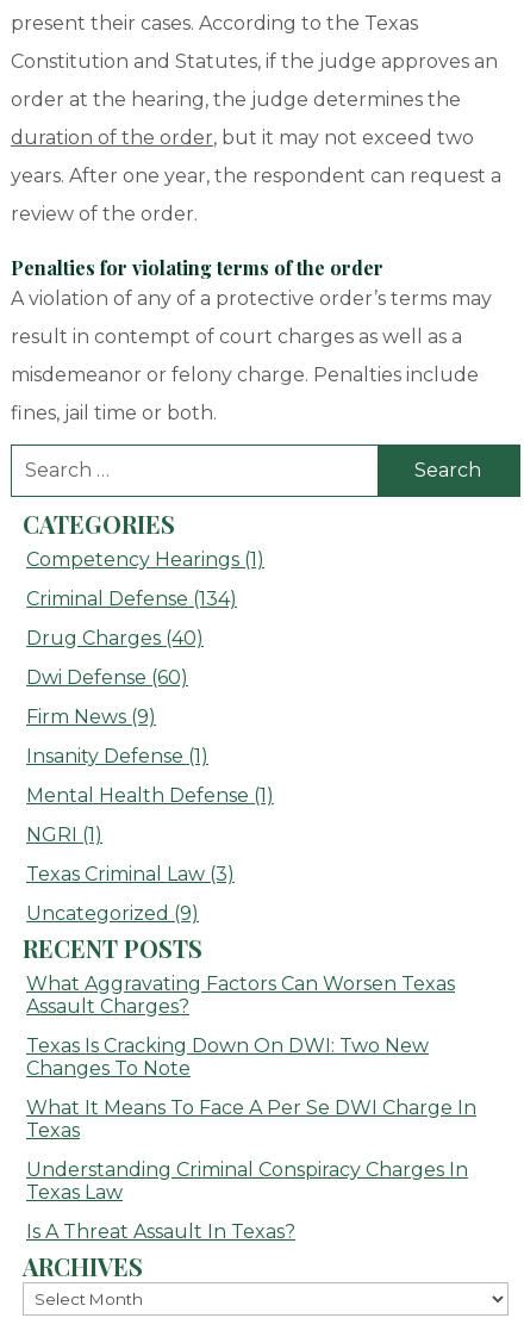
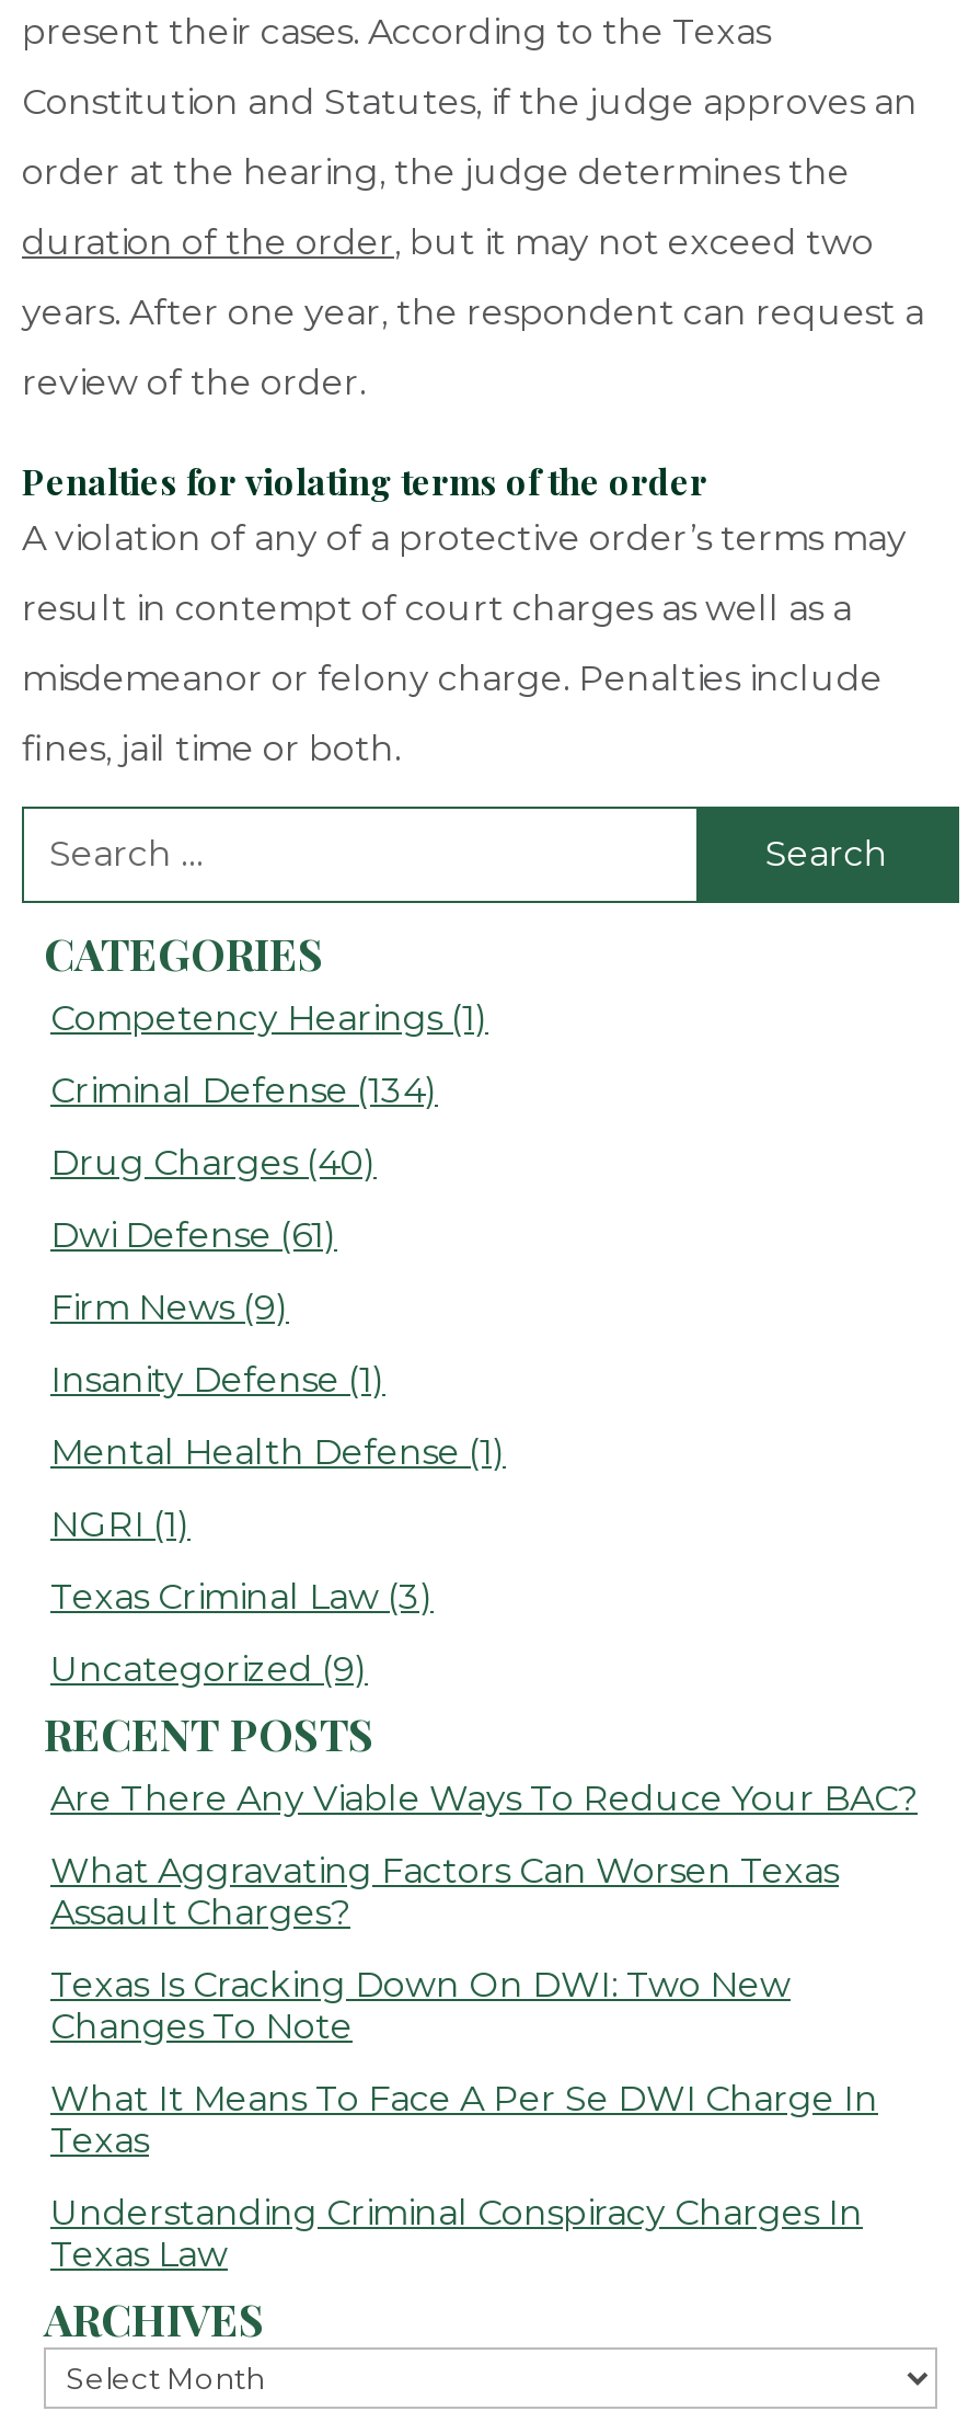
[26,666,188,689] Dwi Defense (60) -> [50,1214,337,1256] Dwi Defense (61)
none -> [50,1777,918,1819] Are There Any Viable Ways To Reduce Your BAC?
moved [26,972,476,1203] -> [50,1850,878,2275]: What Aggravating Factors Can Worsen Texas | Assault Charges? | Texas Is Cracking Down On DWI: Two New | Changes To Note | What It Means To Face A Per Se DWI Charge In | Texas | Understanding Criminal Conspiracy Charges In | Texas Law
[26,1220,295,1243] Is A Threat Assault In Texas? -> none

